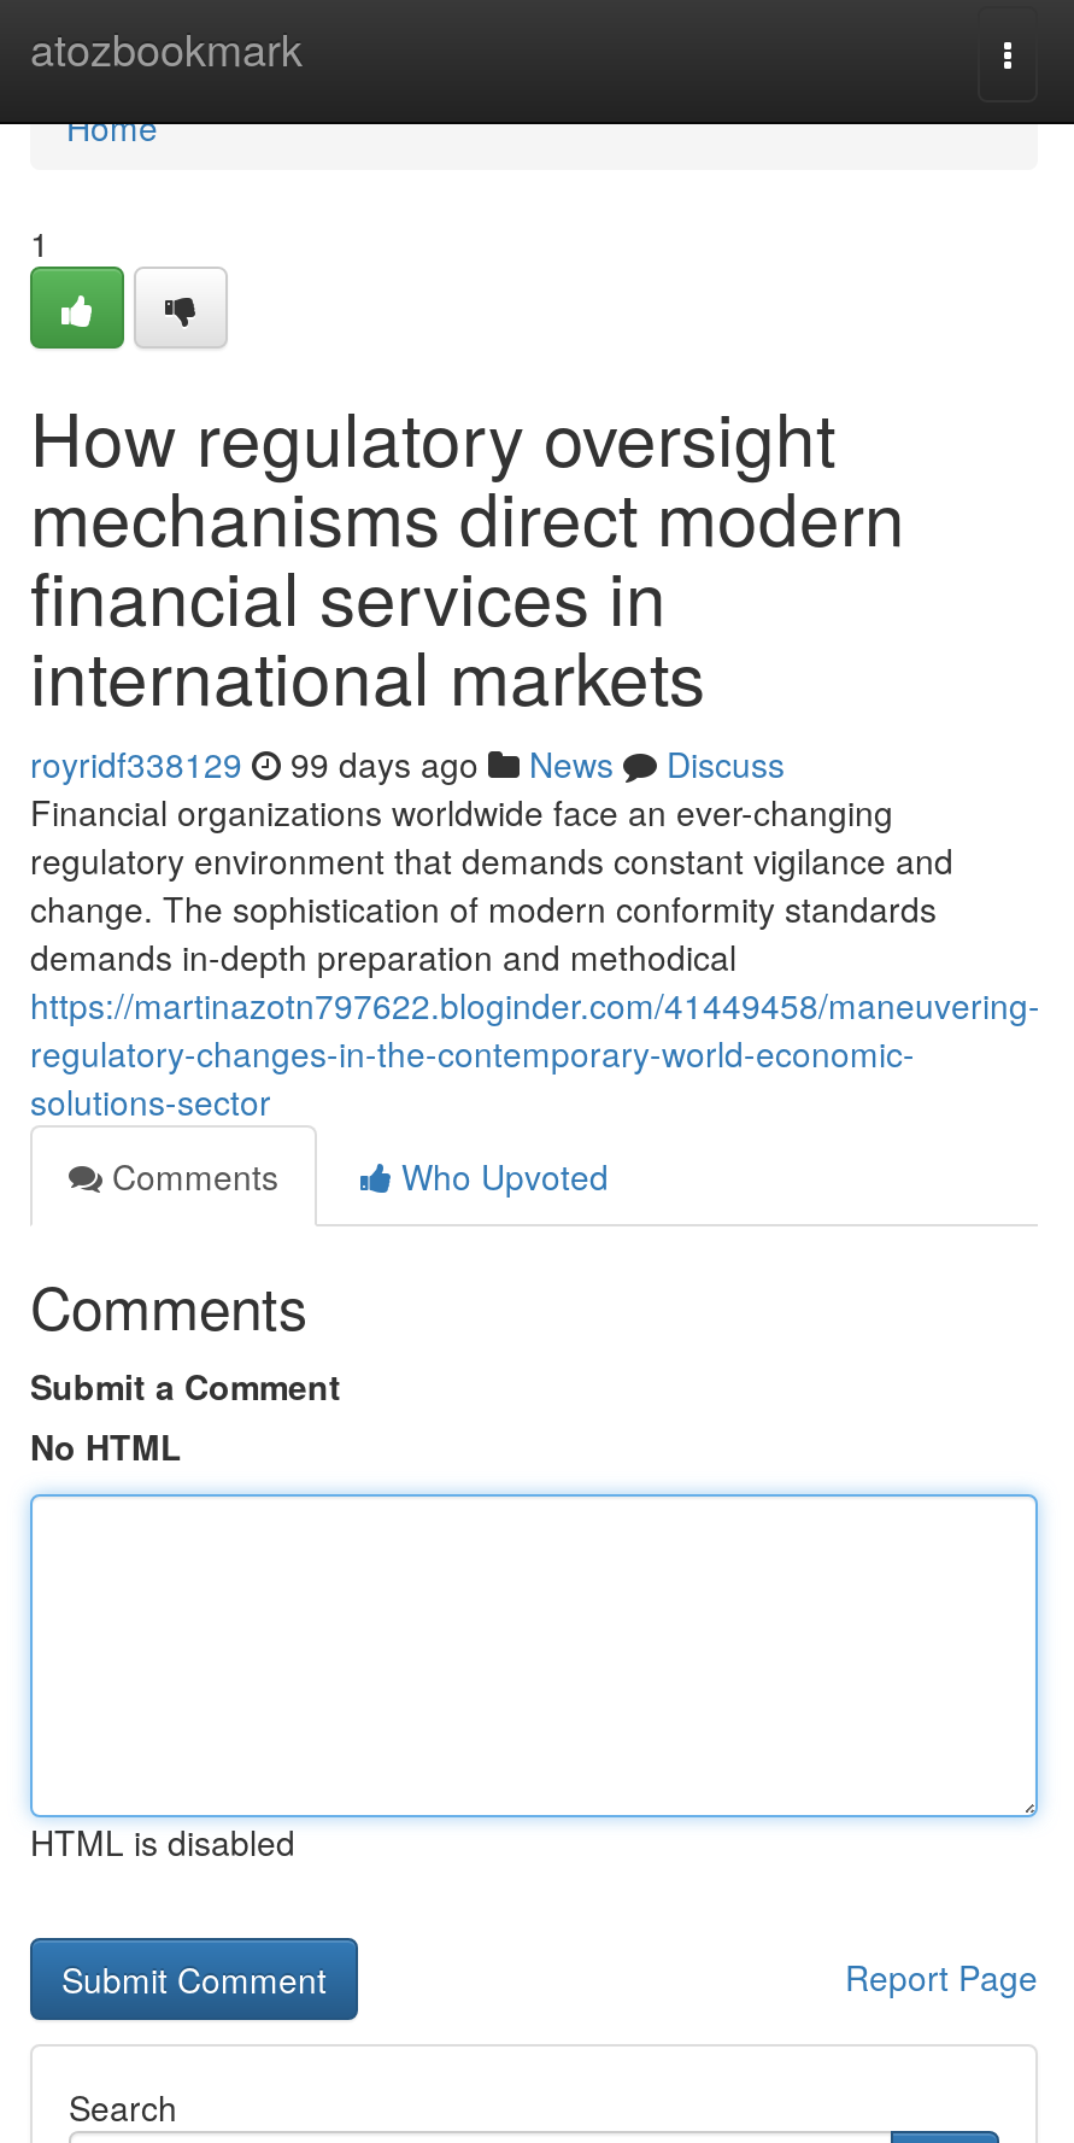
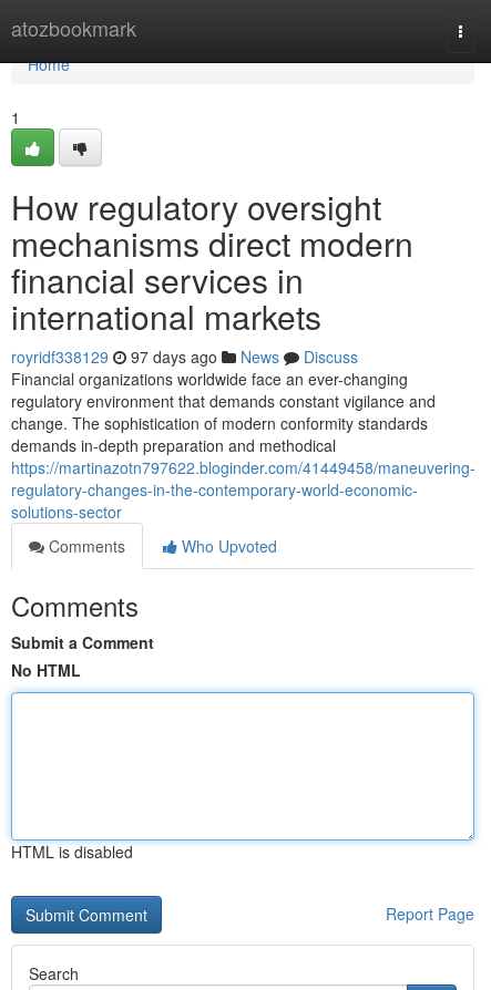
[30,739,785,787] royridf338129 99 days ago News Discuss -> [11,346,358,368] royridf338129 97 days ago News Discuss

